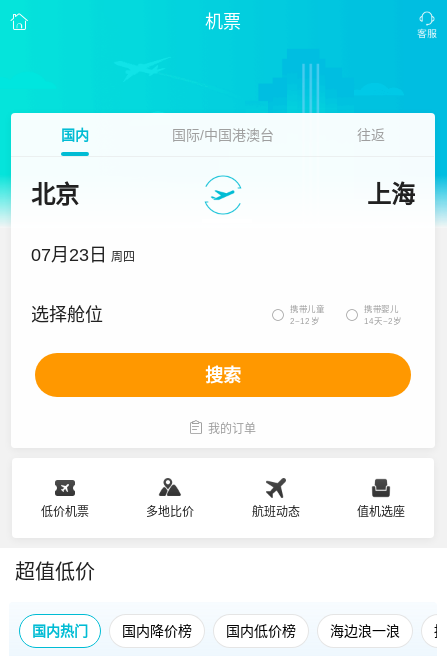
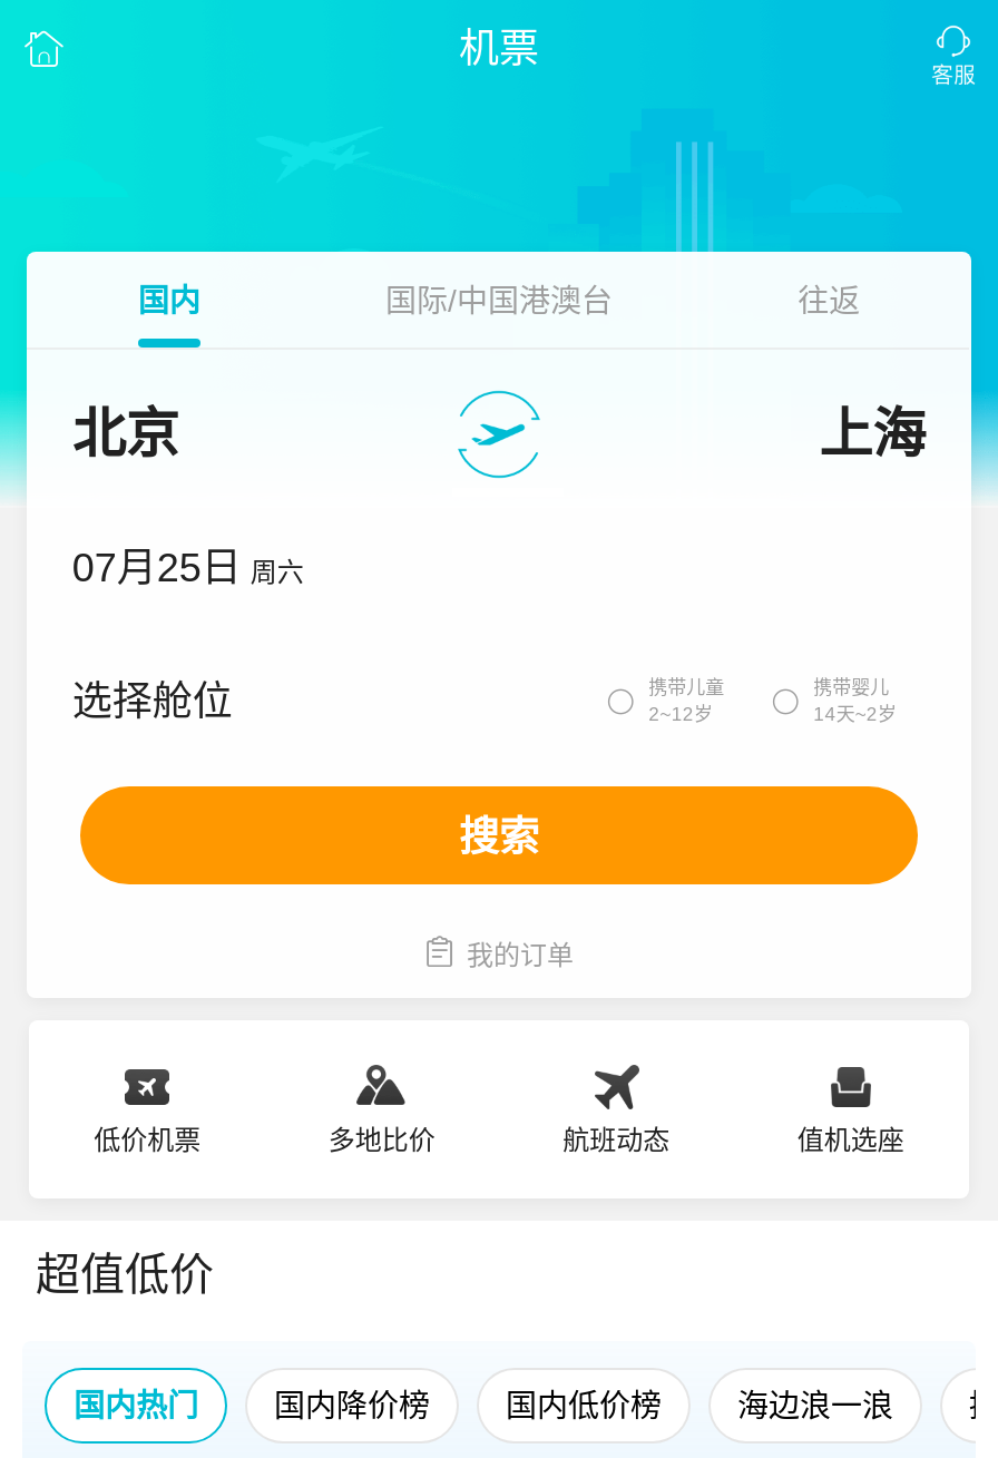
[31,245,135,265] 07月23日 周四 -> [72,546,304,590] 07月25日 周六

